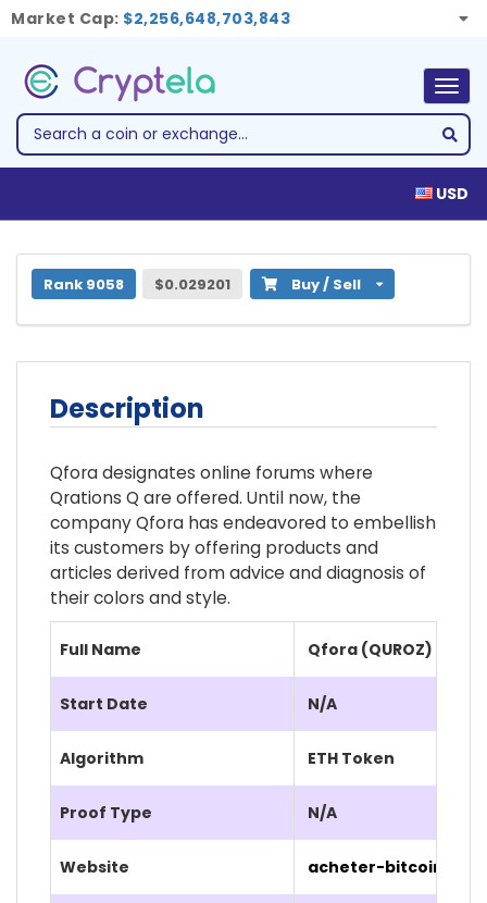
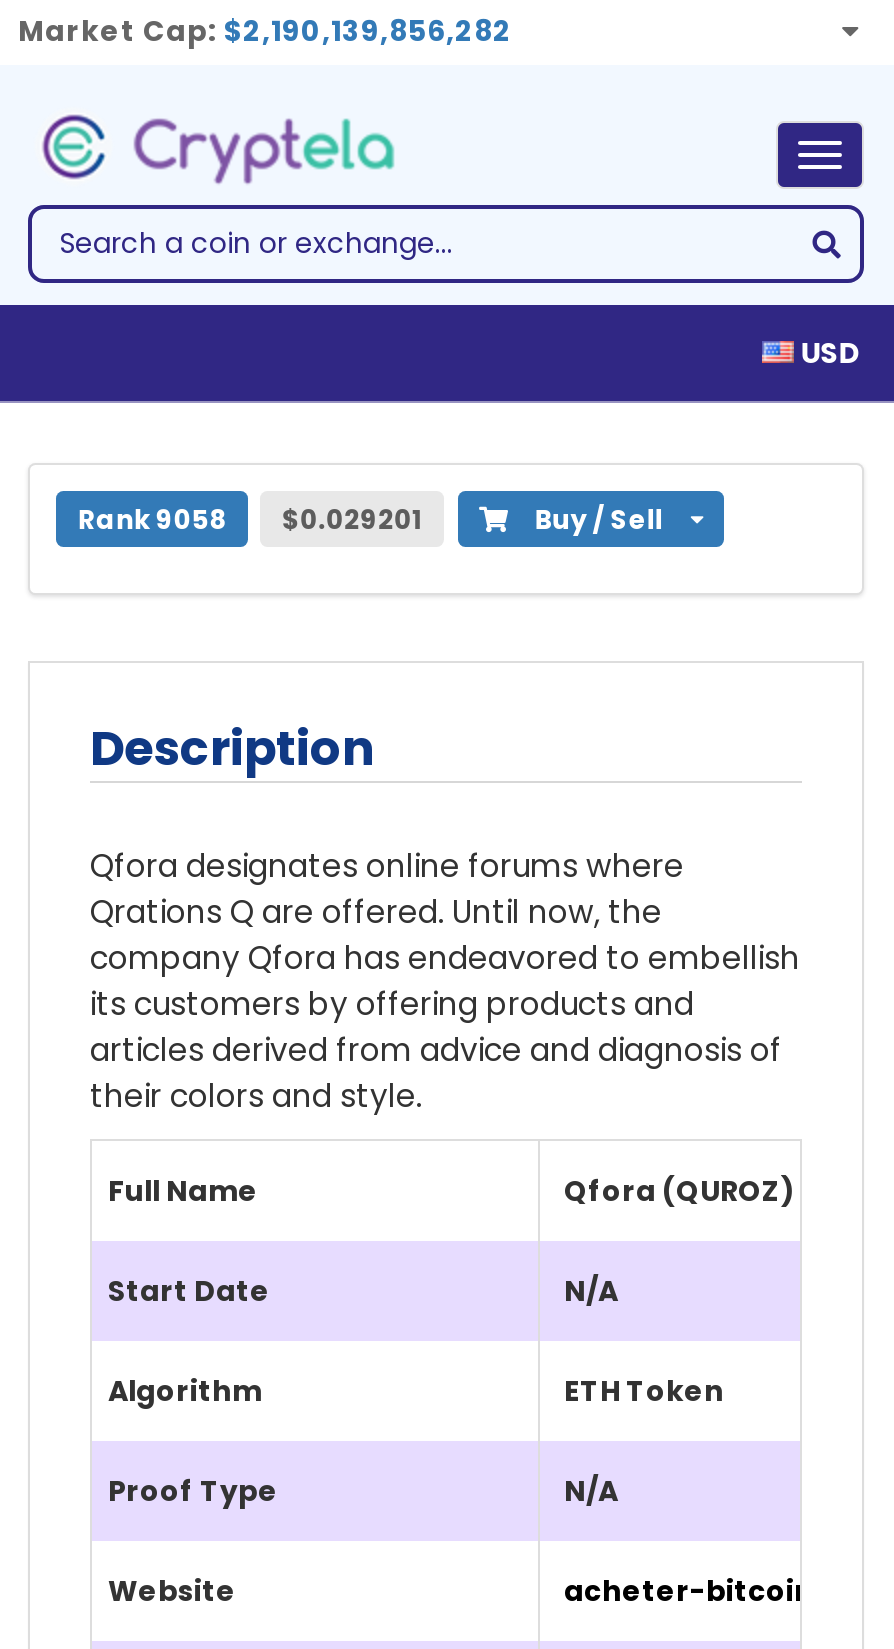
[11,8,290,29] Market Cap: $2,256,648,703,843 -> [18,11,512,51] Market Cap: $2,190,139,856,282

